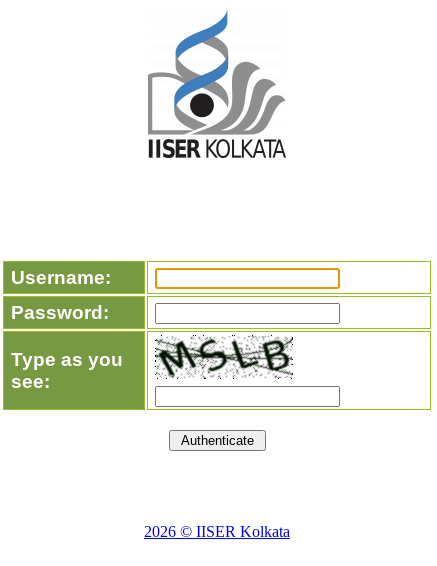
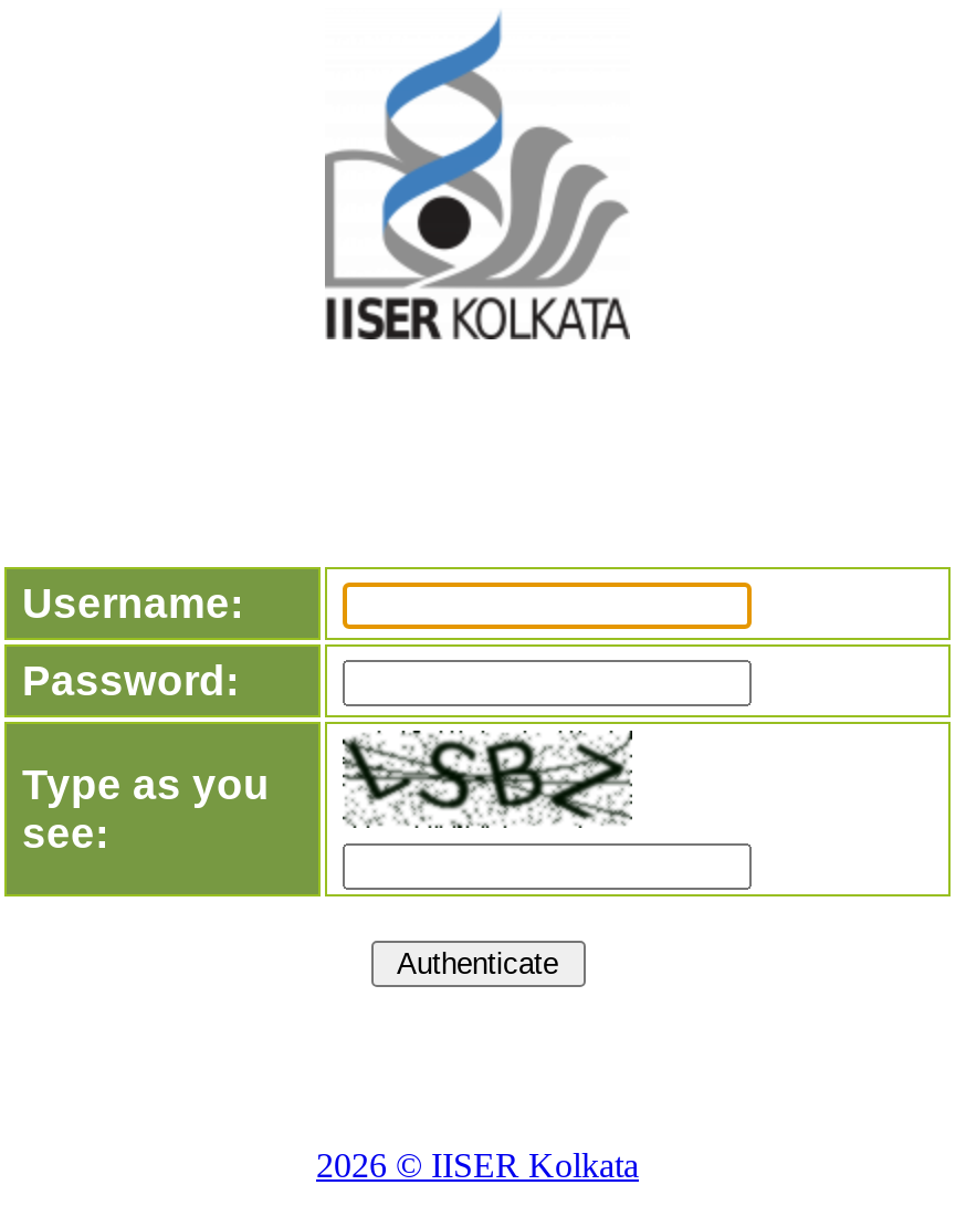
[154,334,294,380] [image] -> [343,728,645,830] [image]

